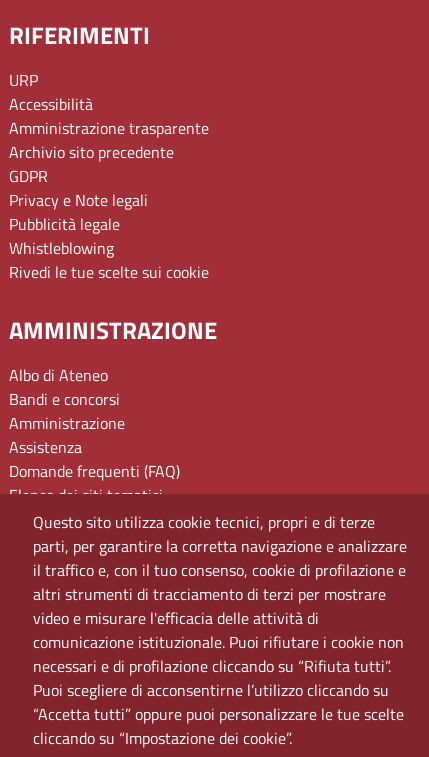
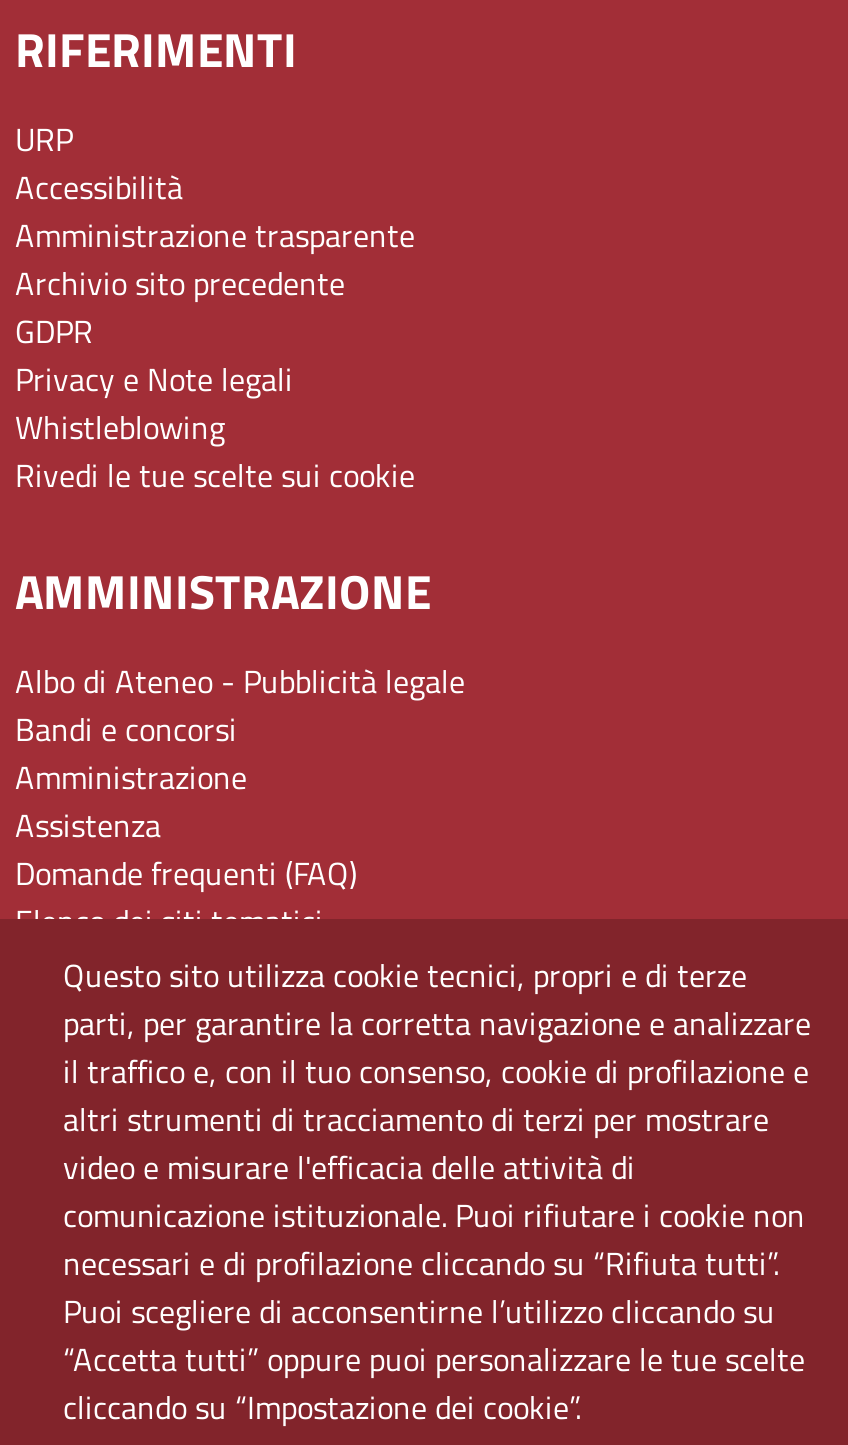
[9,211,120,235] Pubblicità legale -> none
[9,362,108,386] Albo di Ateneo -> [15,656,465,704] Albo di Ateneo - Pubblicità legale

